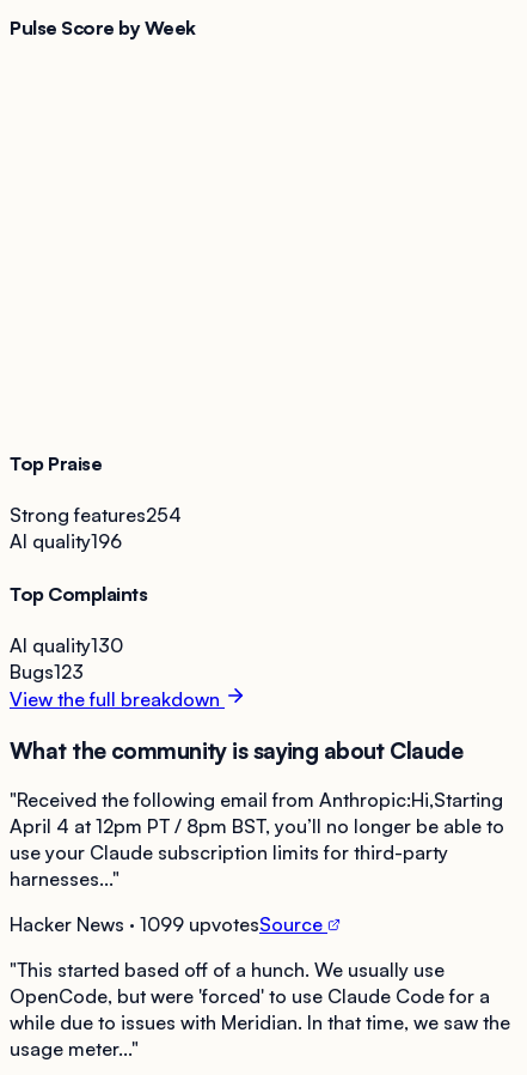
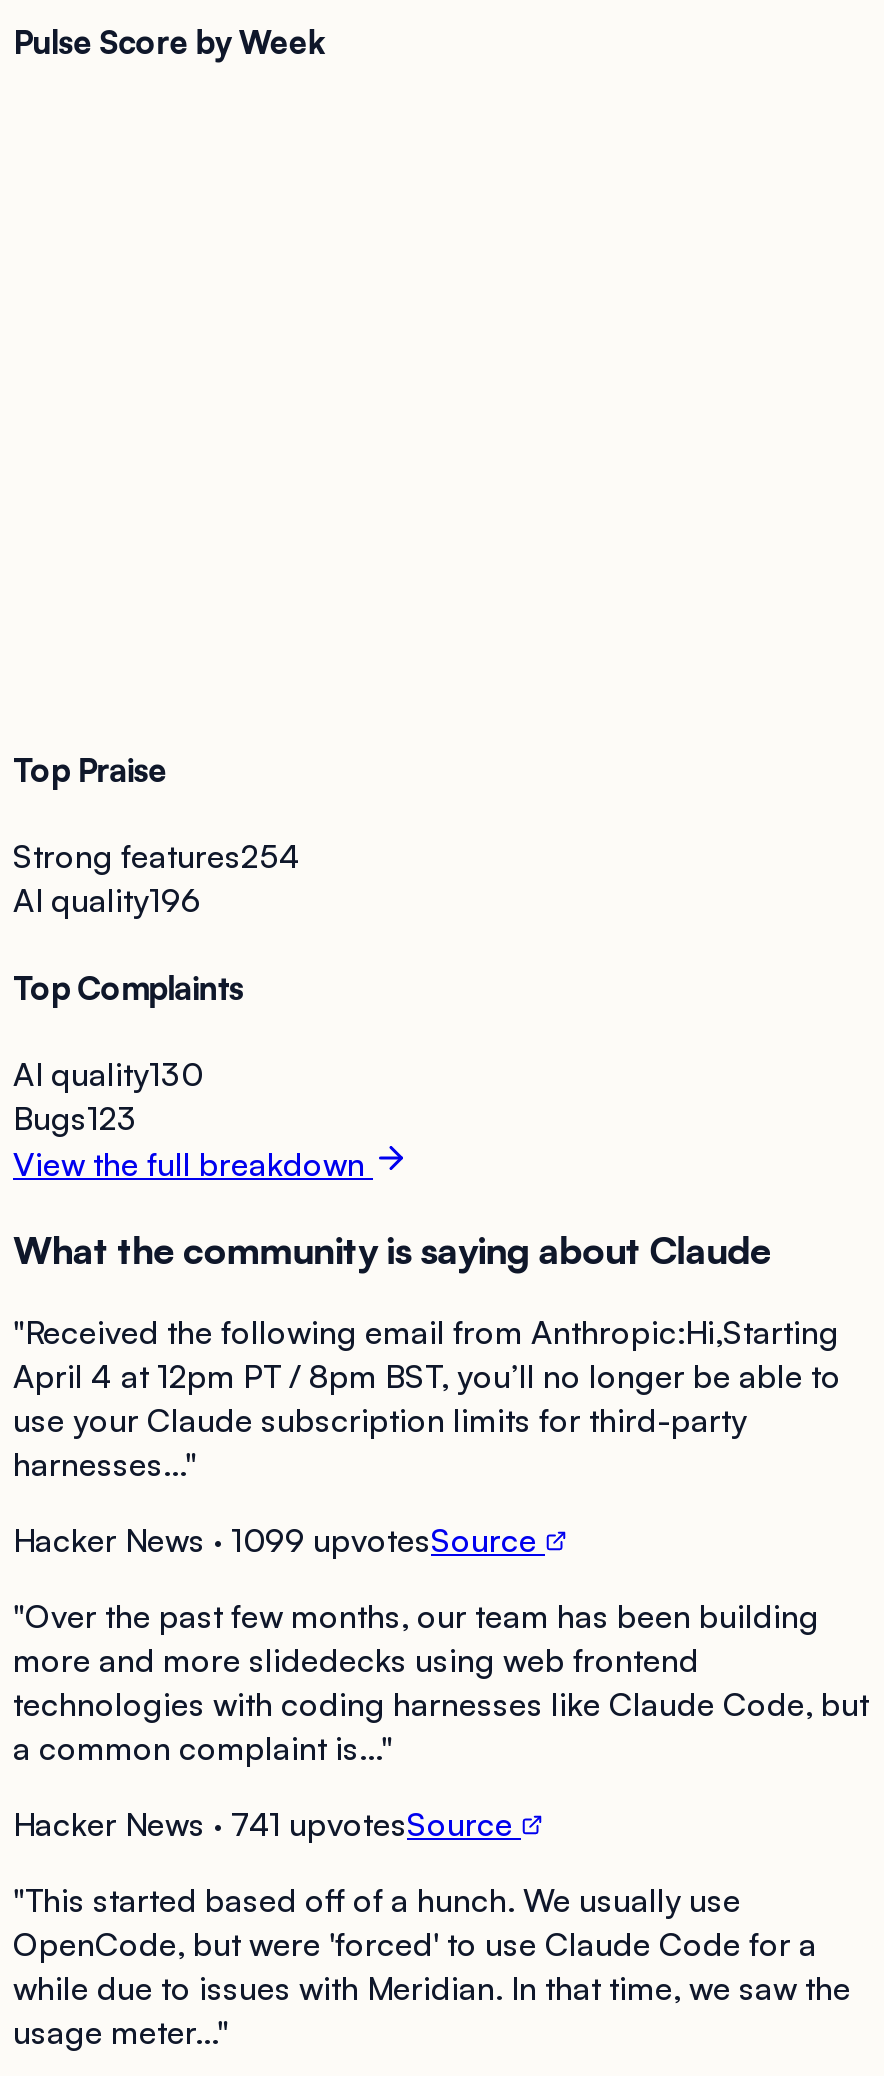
none -> [13,1597,869,1845] "Over the past few months, our team has been building | more and more slidedecks using web frontend | technologies with coding harnesses like Claude Code, but | a common complaint is..." | Hacker News · 741 upvotesSource

